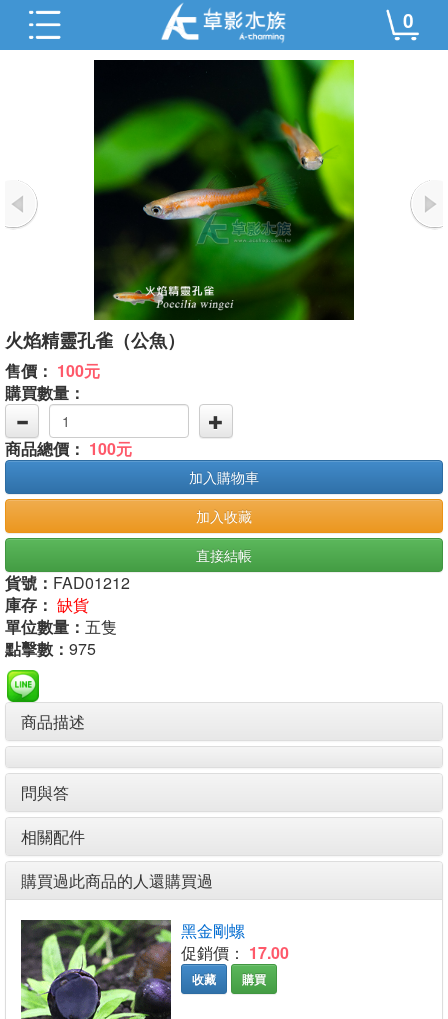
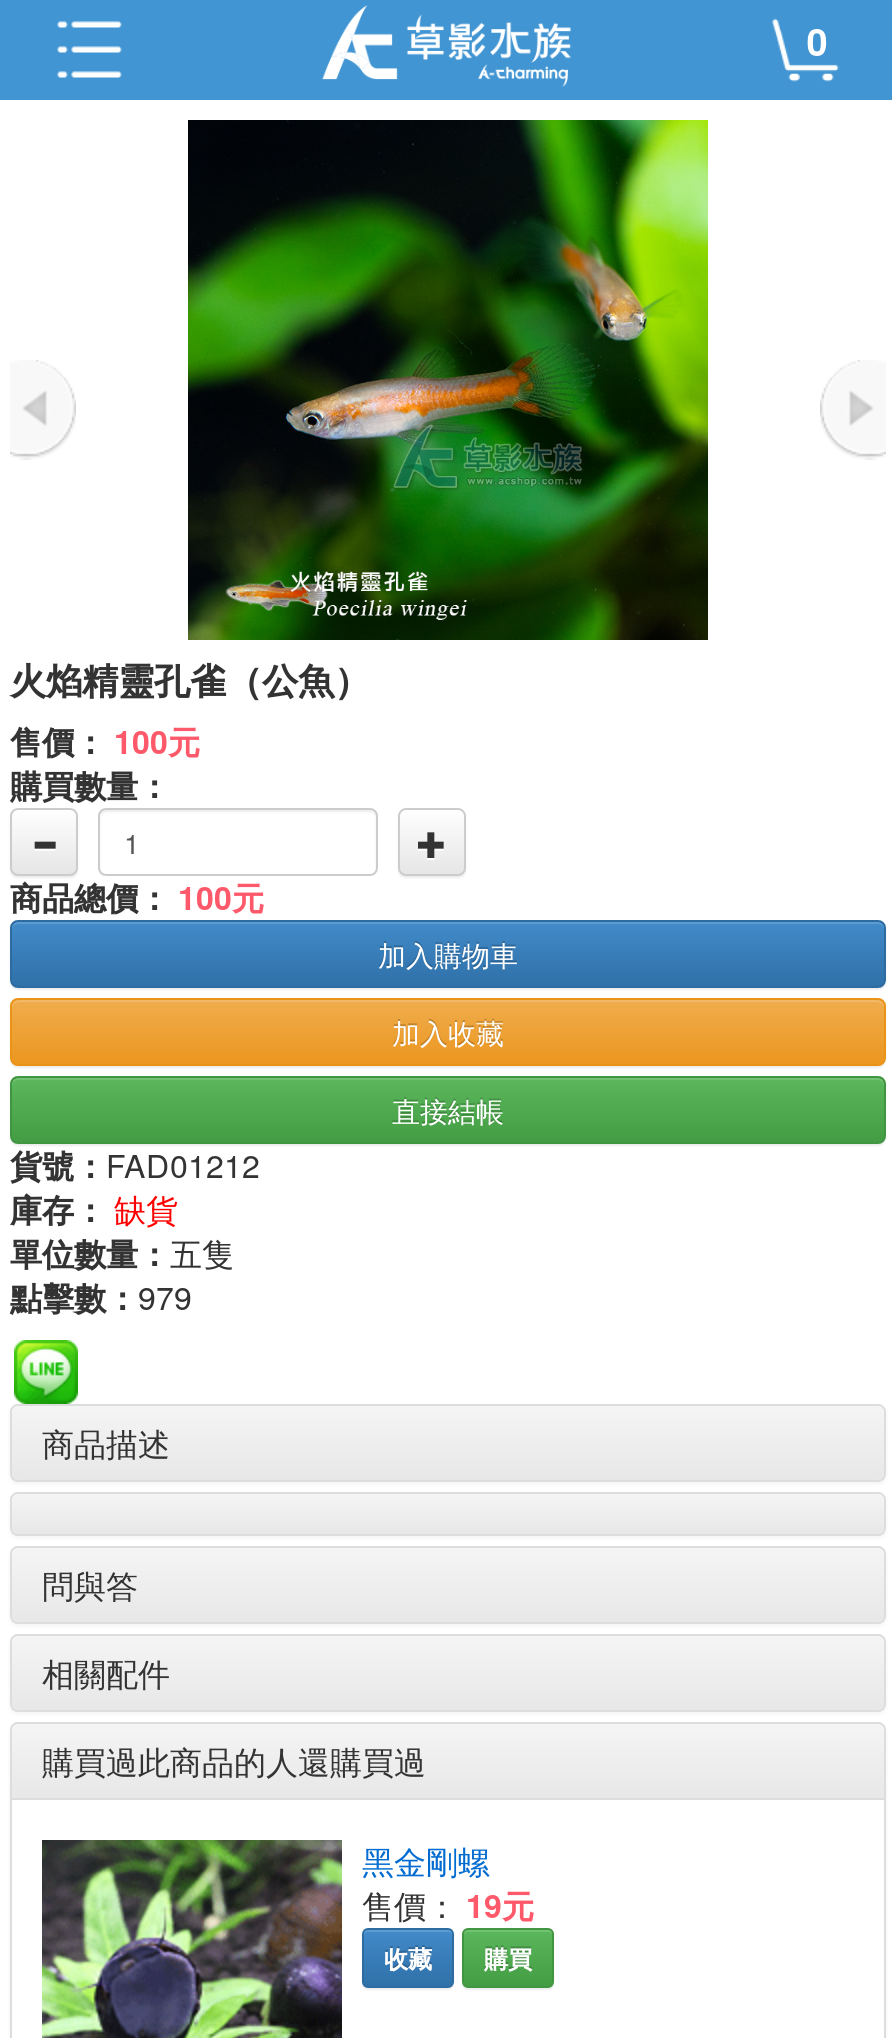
[5,637,96,660] 點擊數：975 -> [10,1274,192,1320] 點擊數：979
[181,941,289,964] 促銷價：17.00 -> [362,1882,534,1928] 售價：19元

